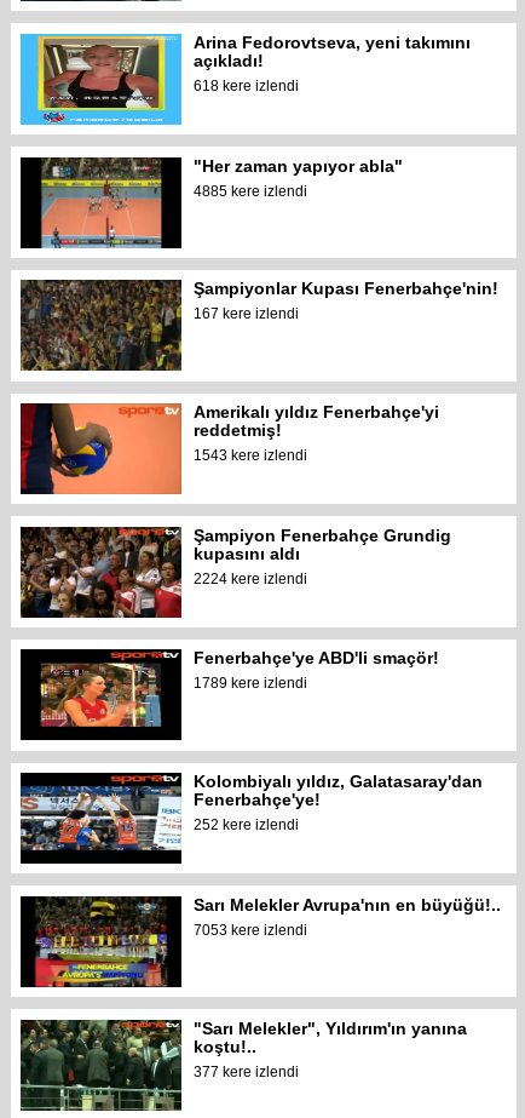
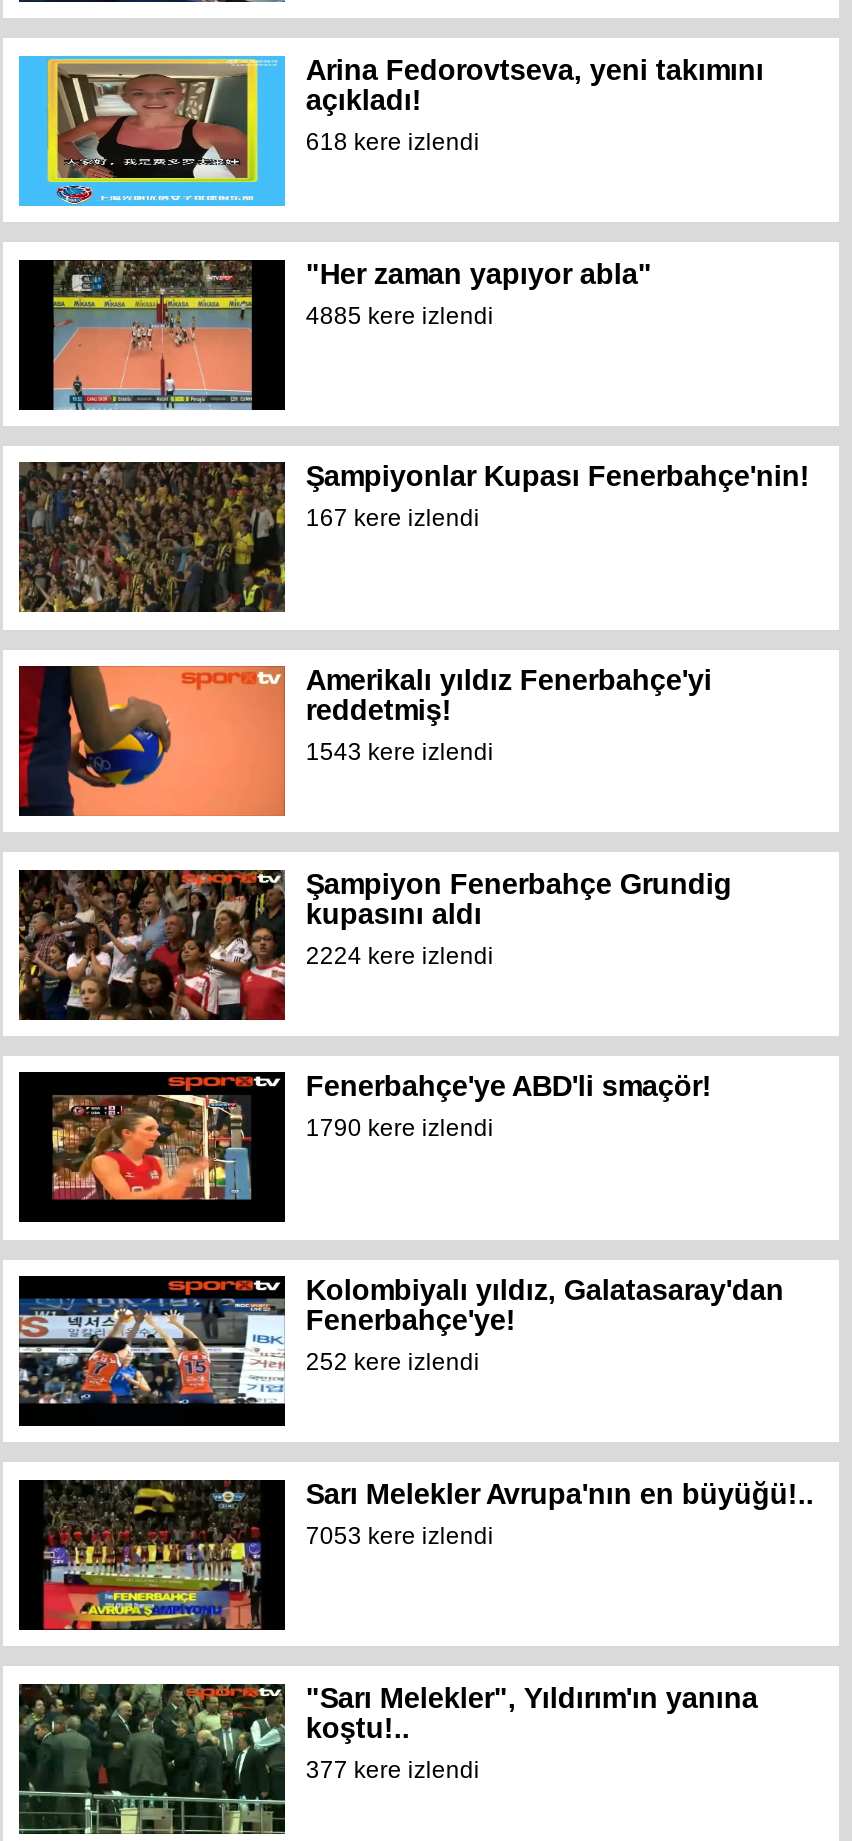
[194,675,308,692] 1789 kere izlendi -> [306,1115,494,1143] 1790 kere izlendi

